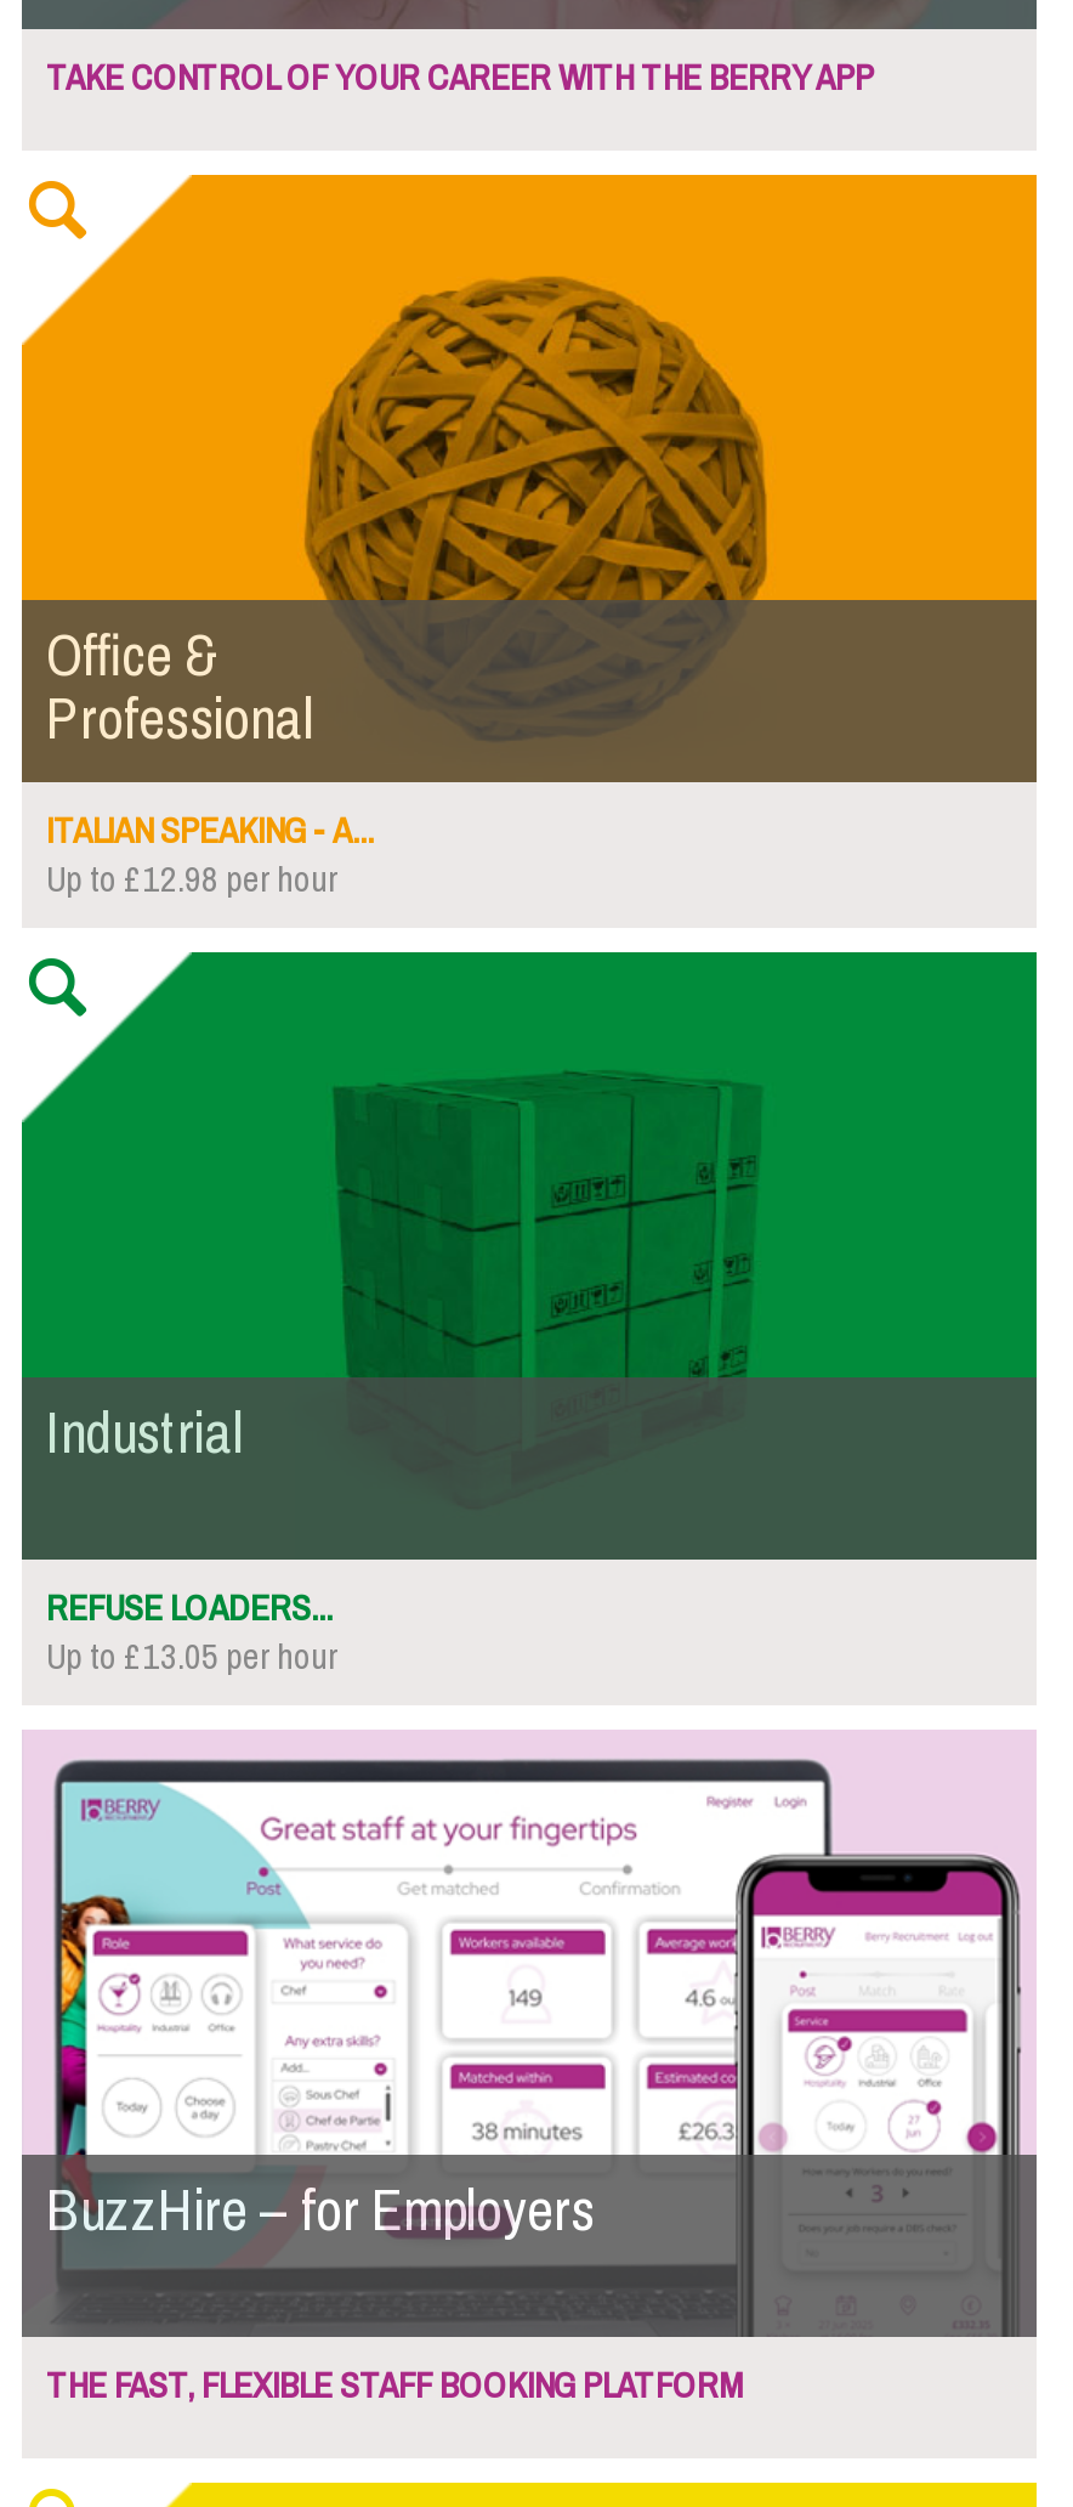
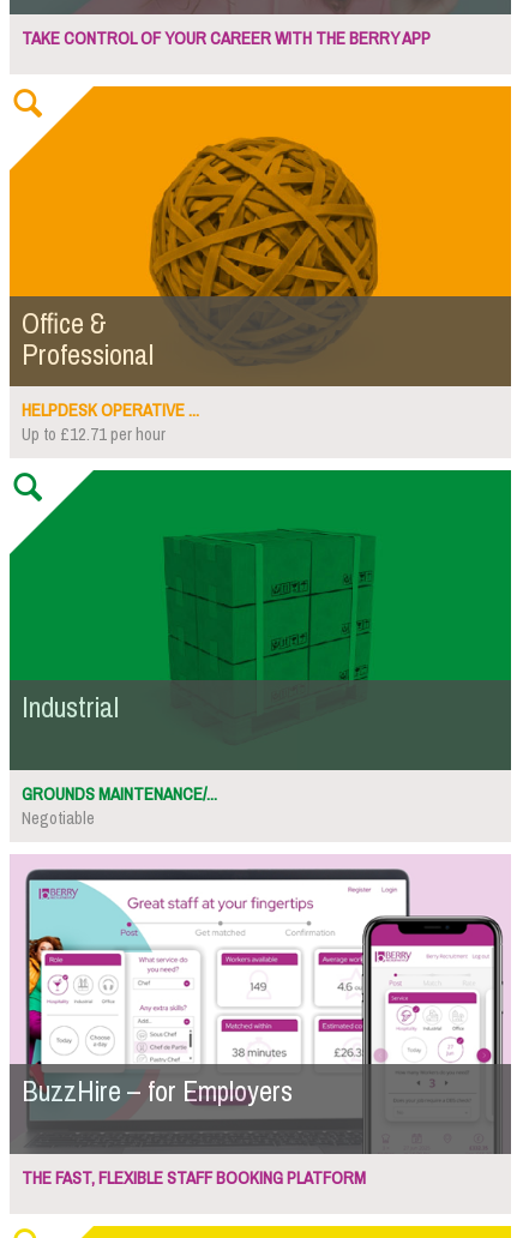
[46,797,374,913] ITALIAN SPEAKING - A... | Up to £12.98 per hour -> [22,393,199,451] HELPDESK OPERATIVE ... | Up to £12.71 per hour
[46,1574,337,1691] REFUSE LOADERS... | Up to £13.05 per hour -> [22,777,217,835] GROUNDS MAINTENANCE/... | Negotiable

